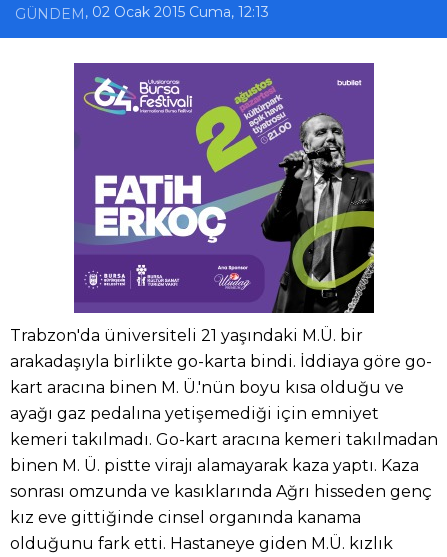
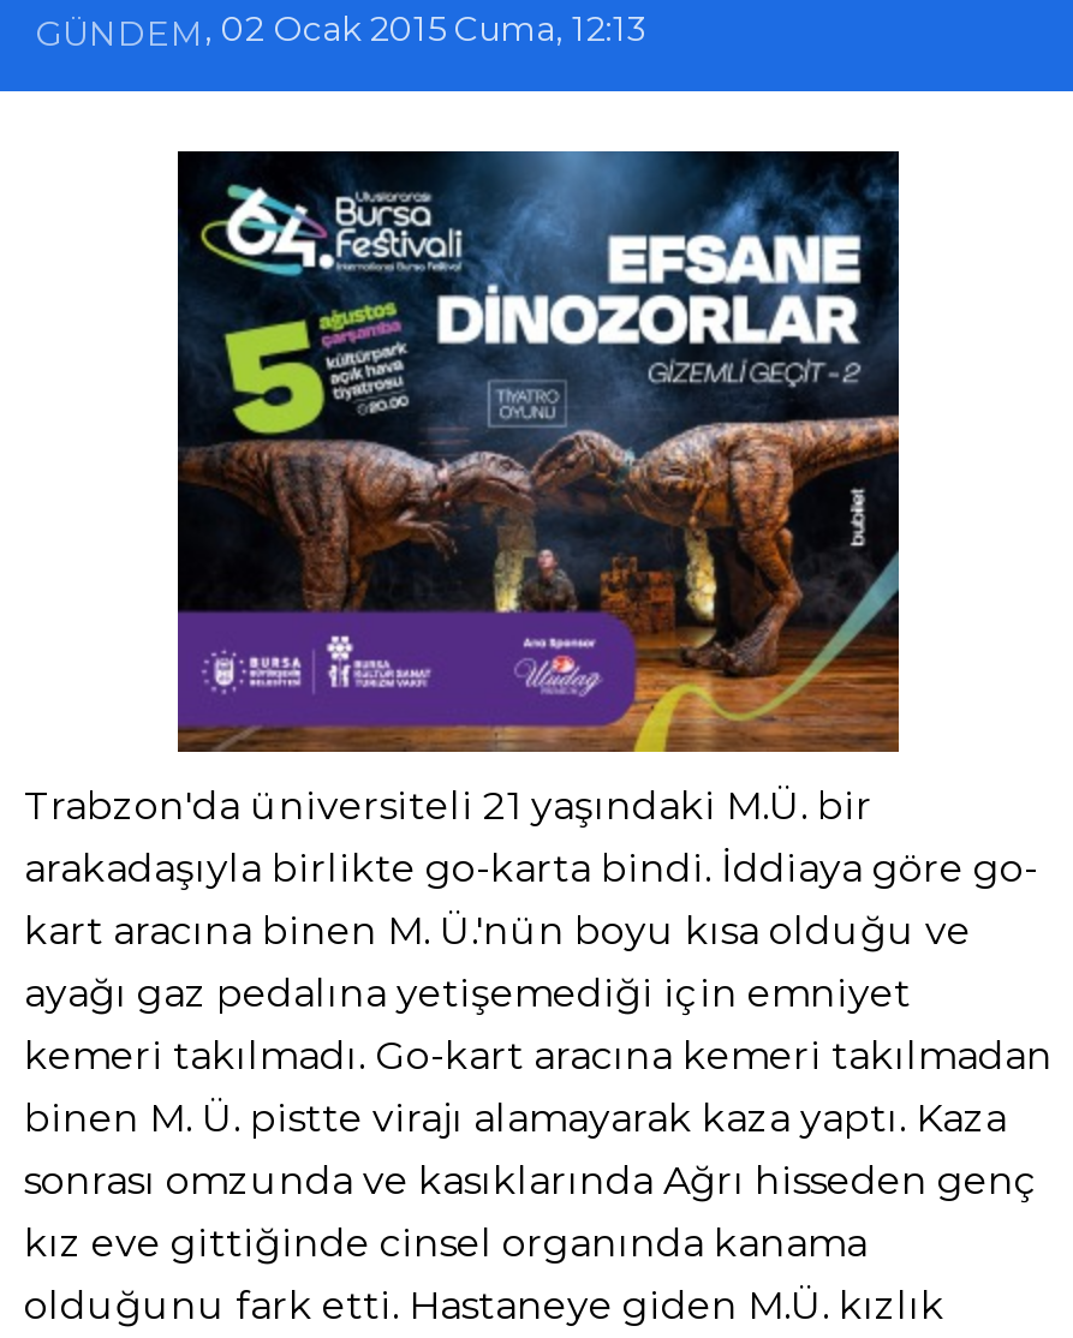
[73,62,375,314] [image] -> [175,149,901,754] [image]

